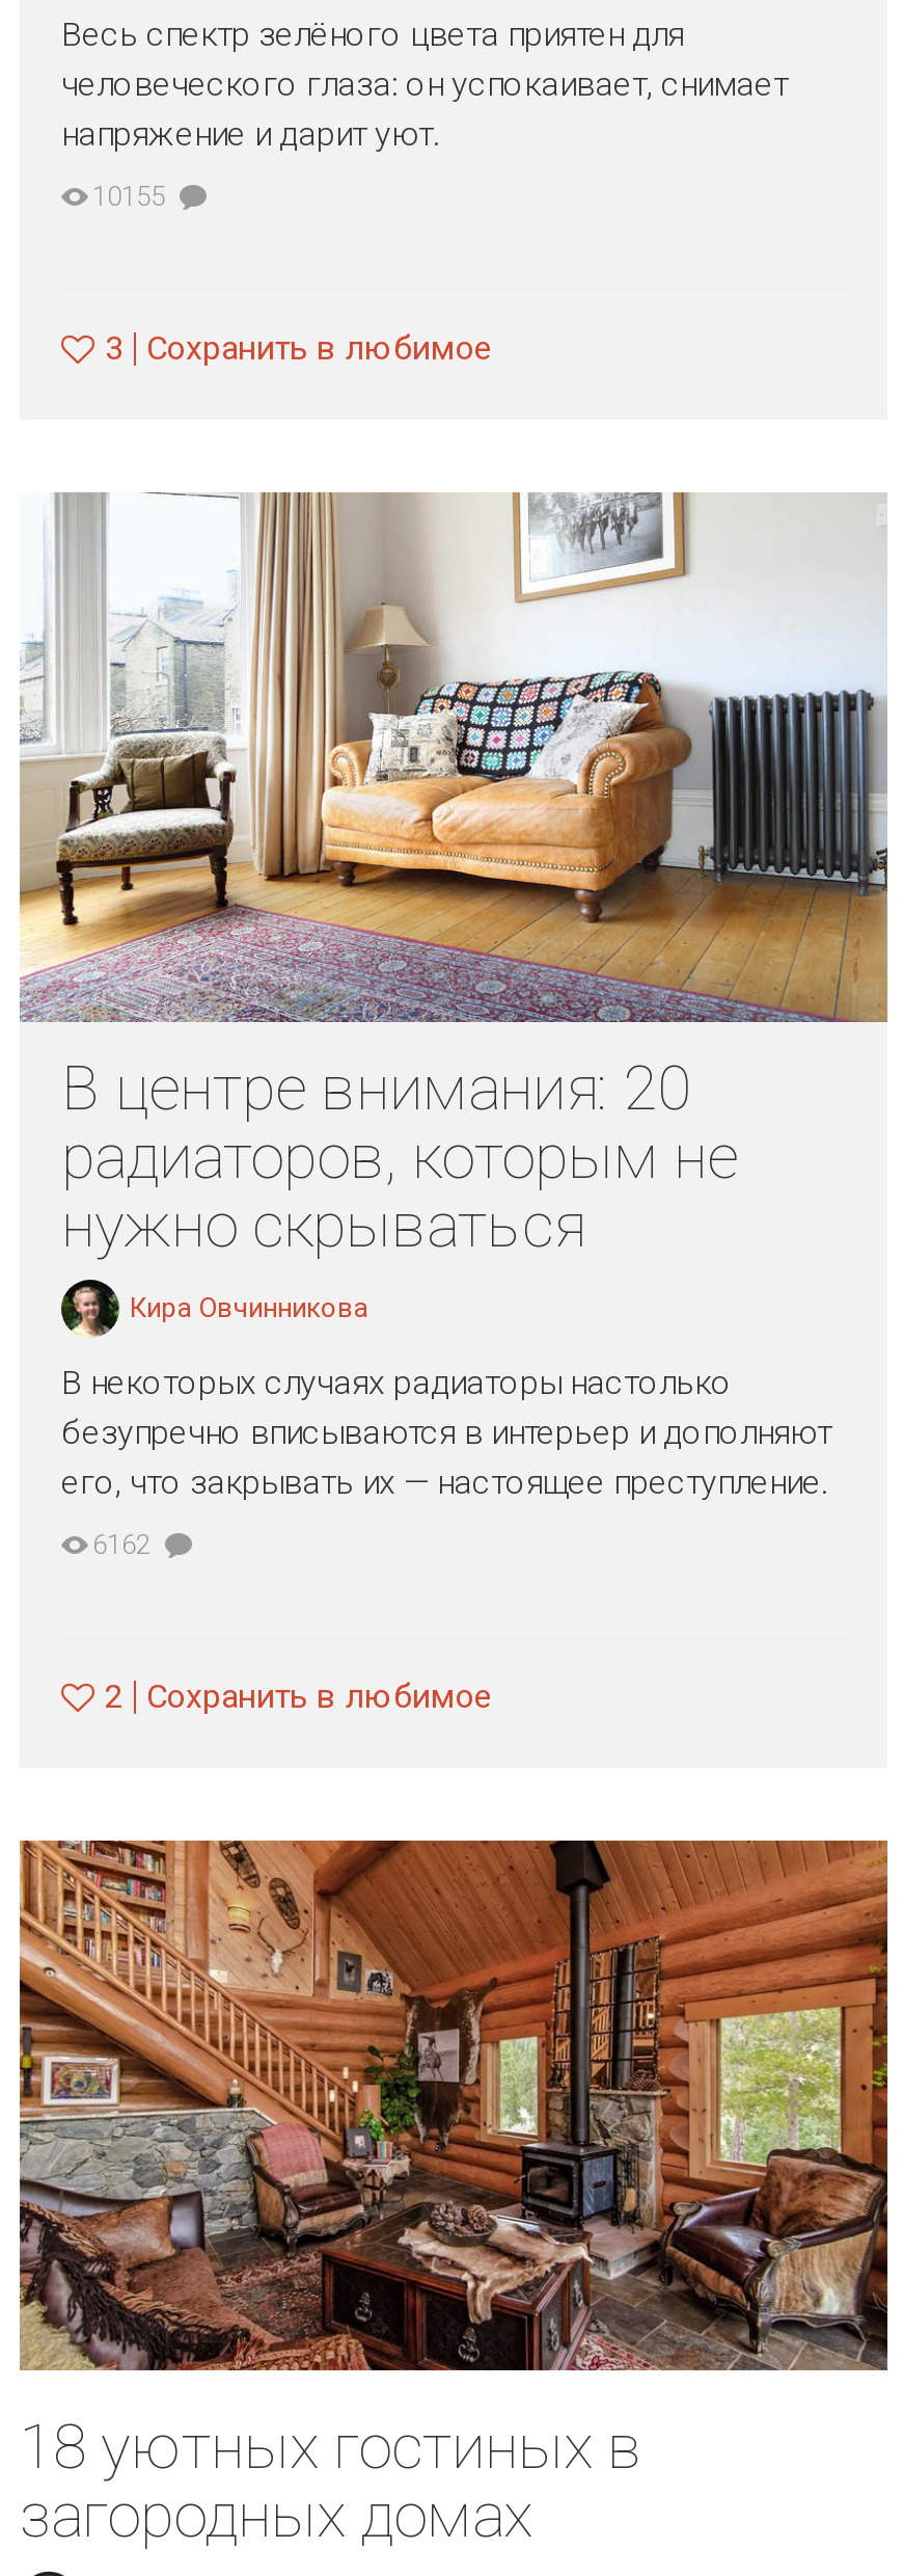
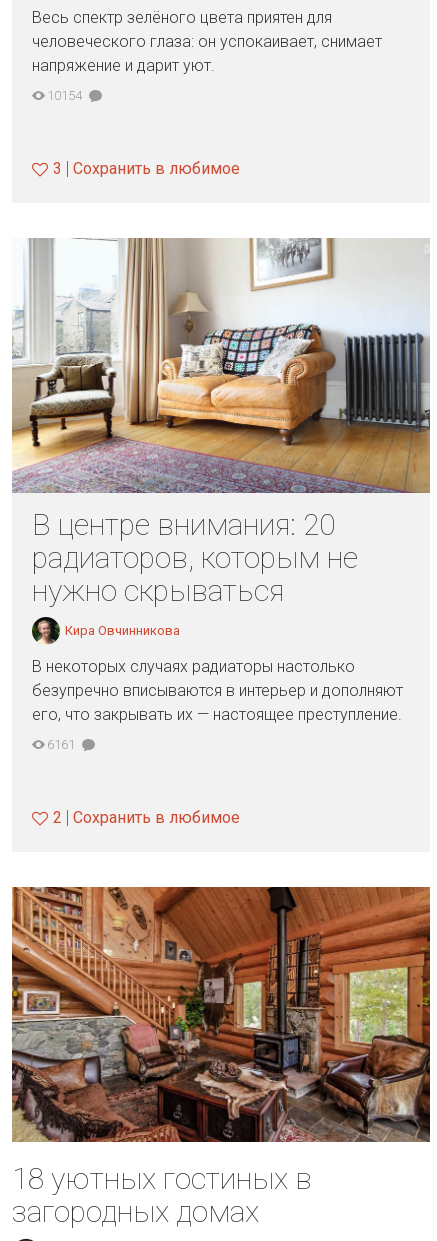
[92,182,165,213] 10155 -> [47,88,82,103] 10154
[92,1530,150,1561] 6162 -> [47,737,75,752] 6161

